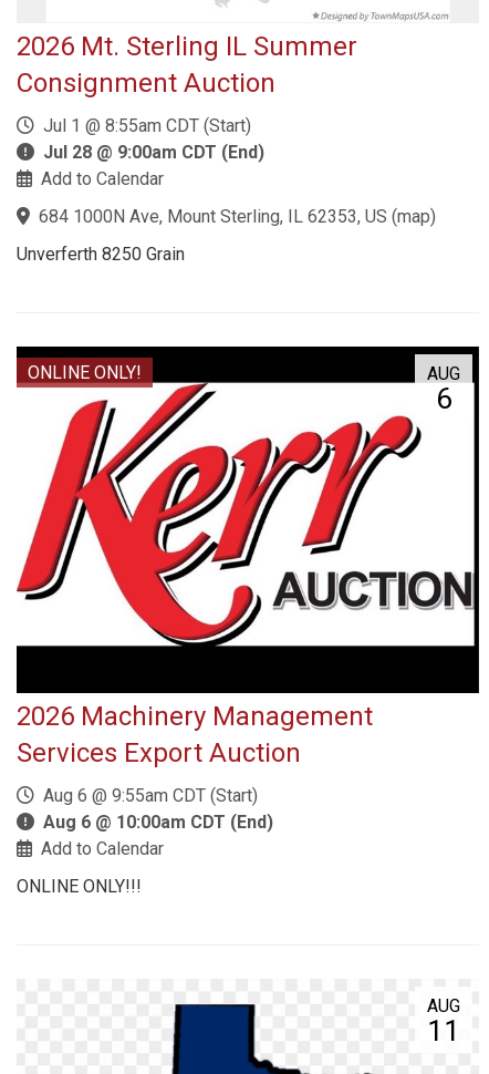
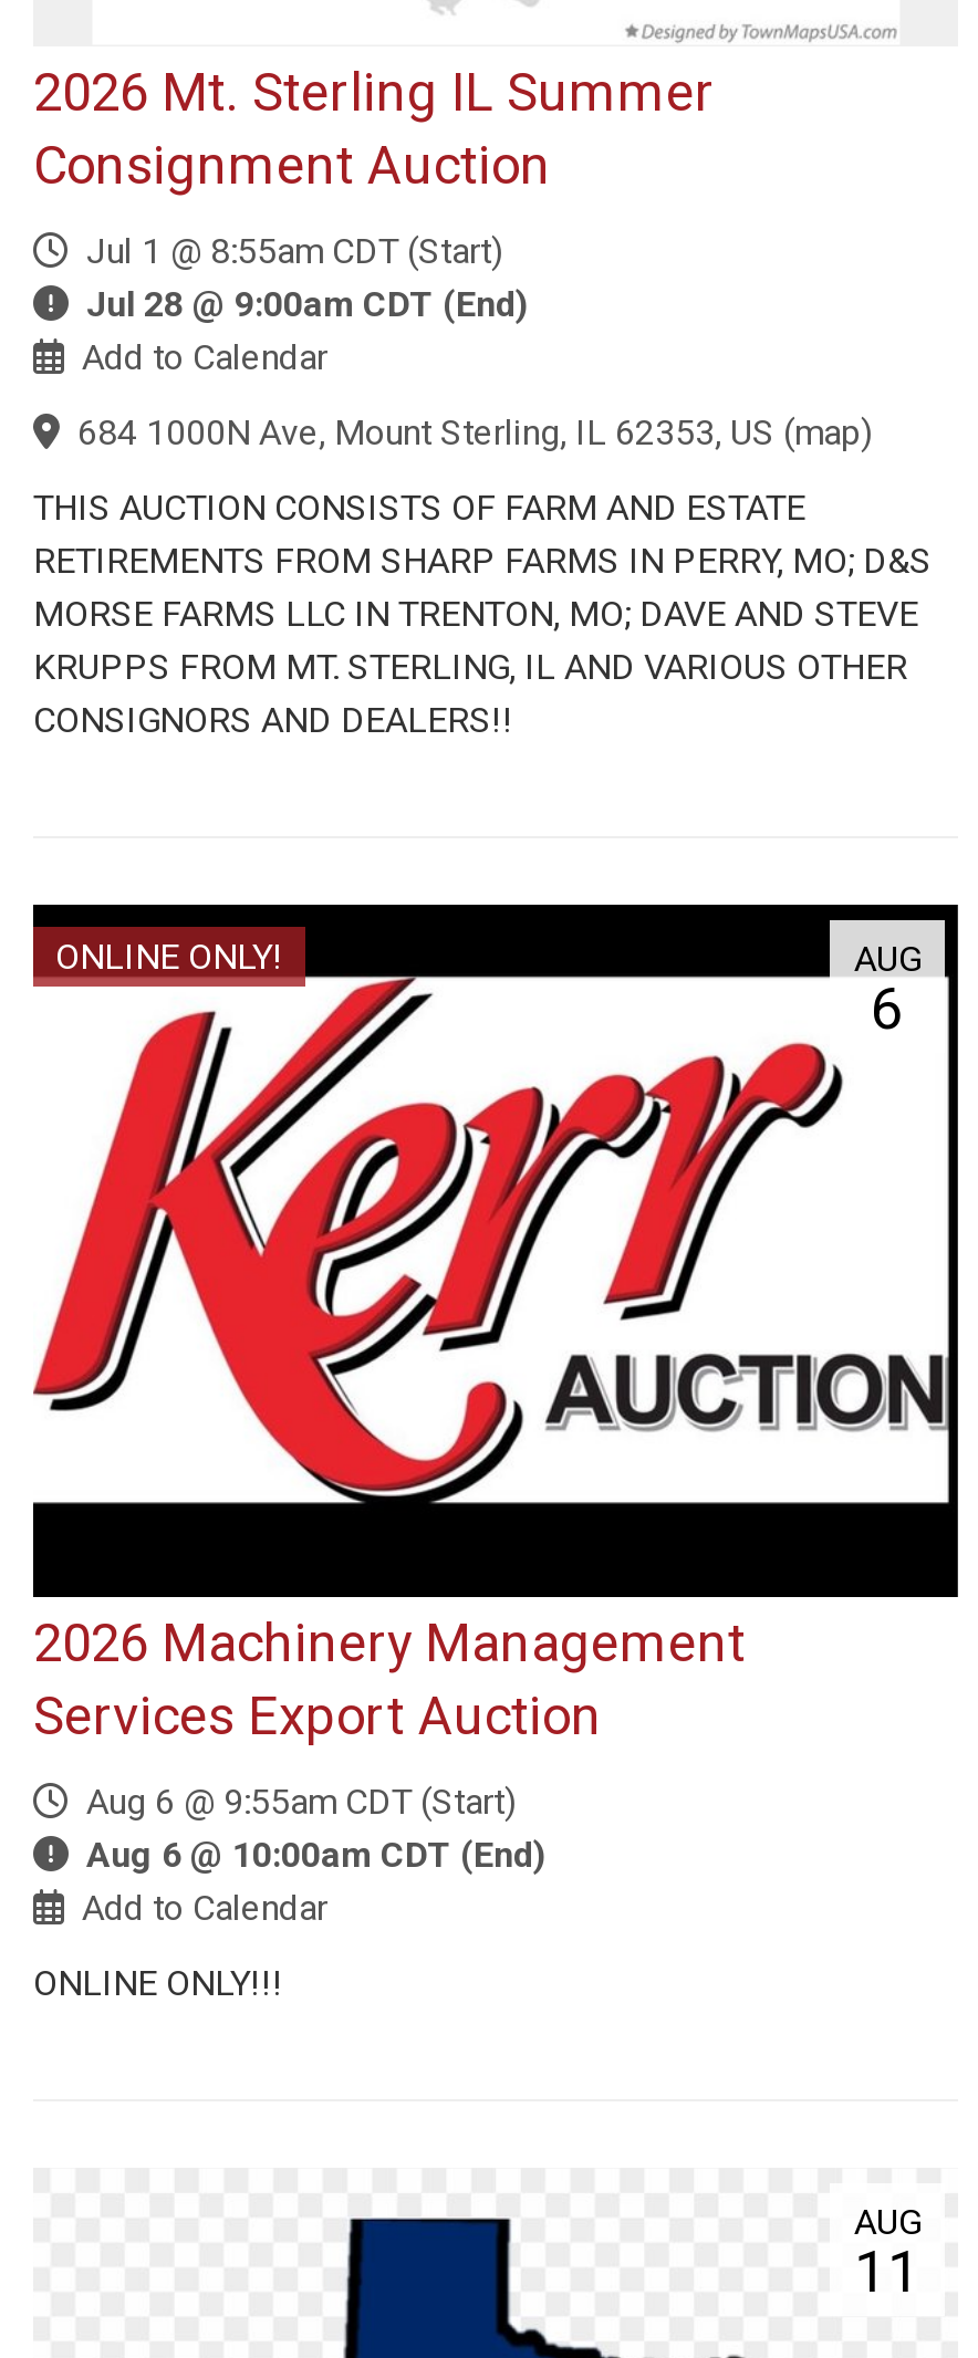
[17,243,185,264] Unverferth 8250 Grain -> [33,486,932,740] THIS AUCTION CONSISTS OF FARM AND ESTATE | RETIREMENTS FROM SHARP FARMS IN PERRY, MO; D&S | MORSE FARMS LLC IN TRENTON, MO; DAVE AND STEVE | KRUPPS FROM MT. STERLING, IL AND VARIOUS OTHER | CONSIGNORS AND DEALERS!!

